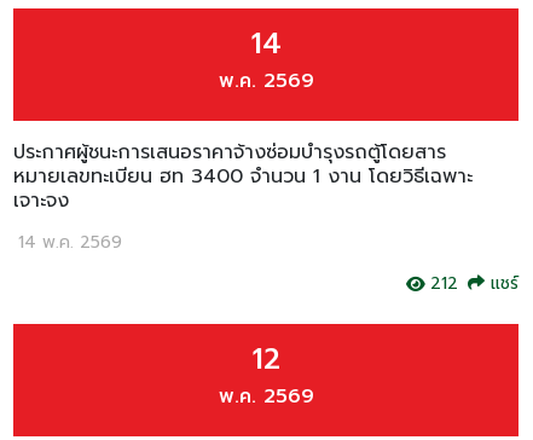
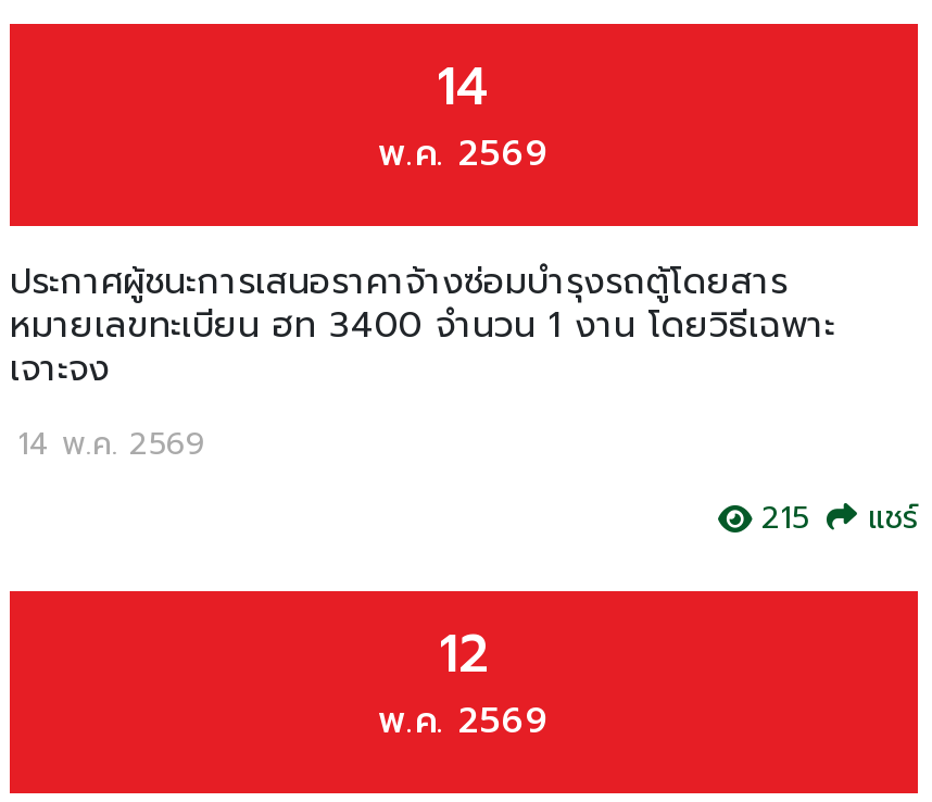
[430,271,518,296] 212 แชร์ -> [761,496,918,541] 215 แชร์

